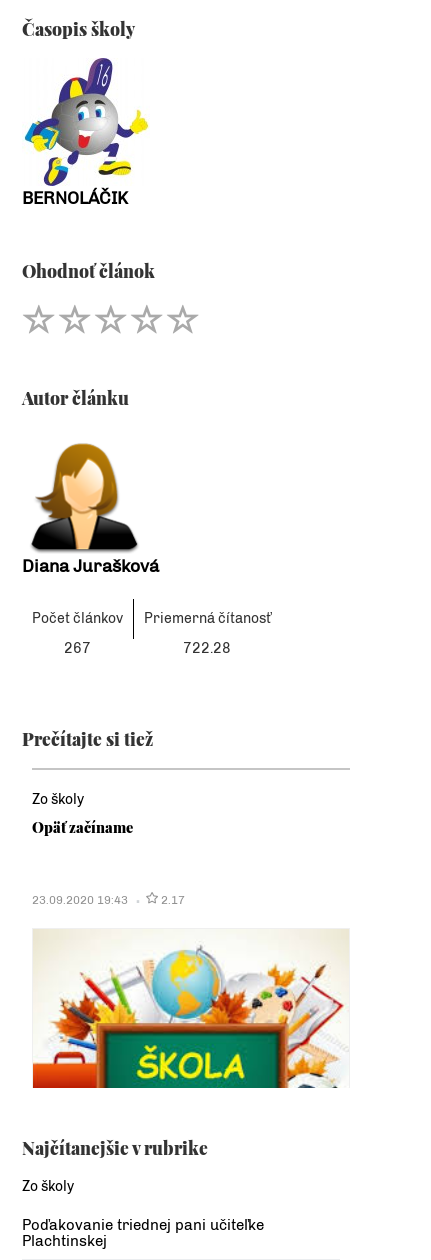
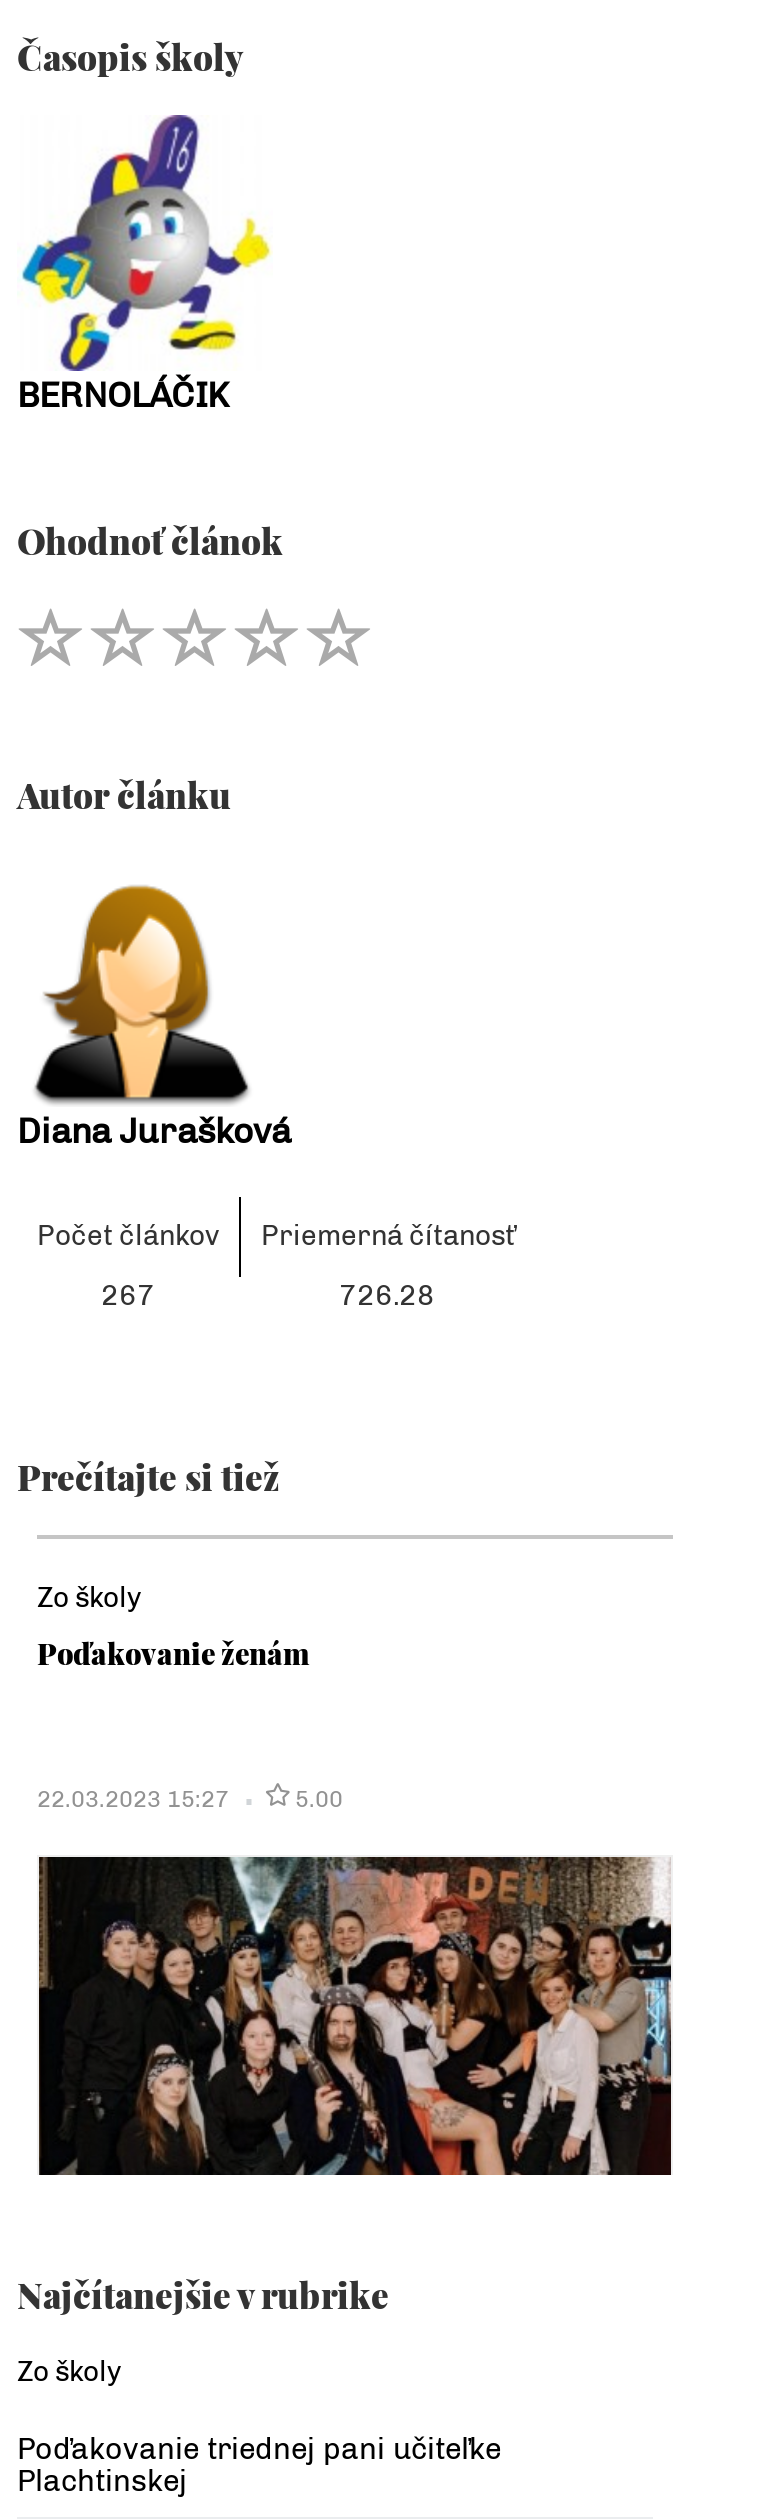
[183,640,231,657] 722.28 -> [339,1279,435,1313] 726.28
[32,817,133,837] Opäť začíname -> [37,1633,309,1673] Poďakovanie ženám
[32,893,185,907] 23.09.2020 19:43 | 2.17 -> [37,1785,343,1813] 22.03.2023 15:27 | 5.00
[32,929,349,1089] [image] -> [37,1855,673,2177] [image]

